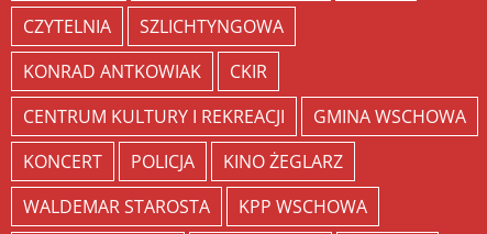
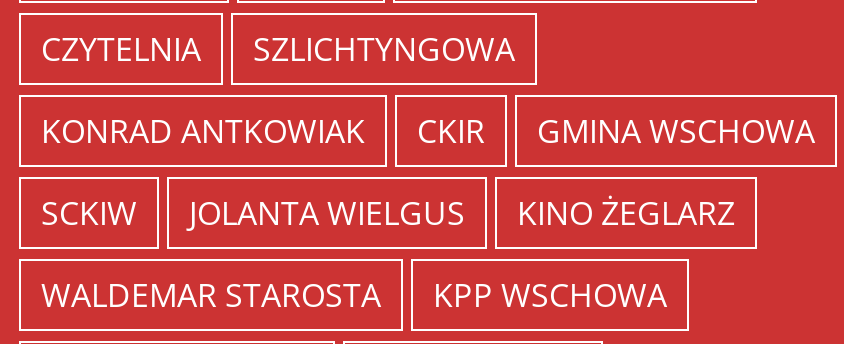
[23,105,285,129] CENTRUM KULTURY I REKREACJI -> none
[23,150,195,174] KONCERT | POLICJA -> [41,190,465,234] SCKIW | JOLANTA WIELGUS

